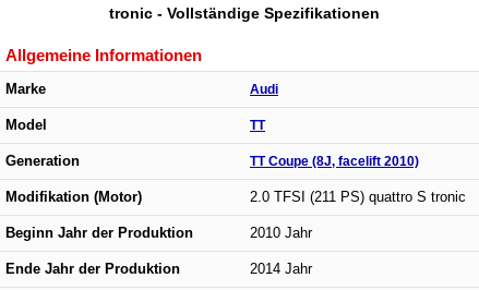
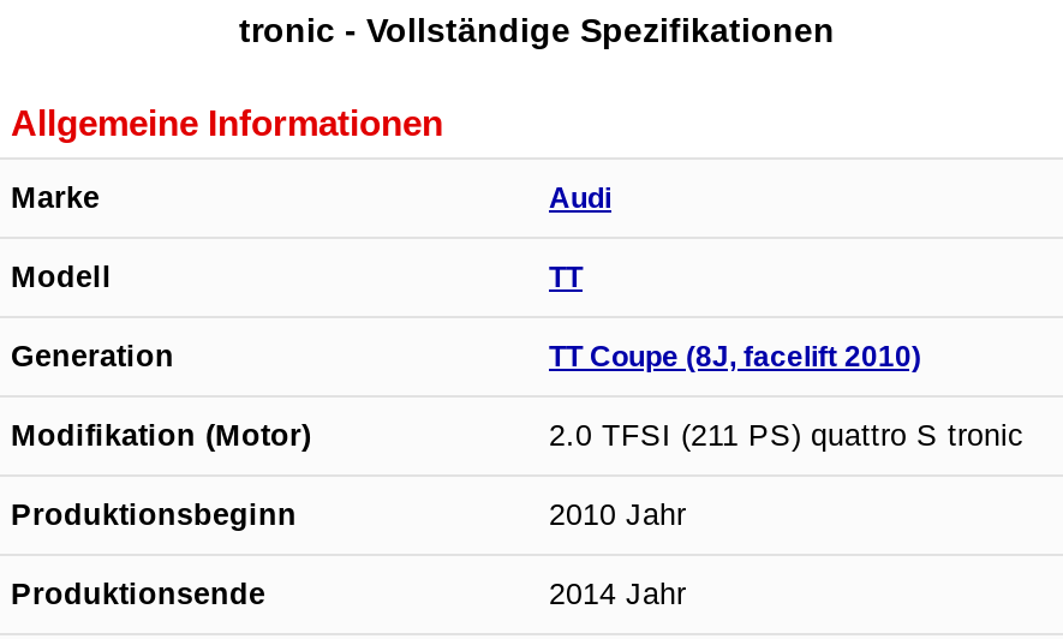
[5,118,47,133] Model -> [11,259,112,293] Modell
[5,225,193,241] Beginn Jahr der Produktion -> [11,497,297,530] Produktionsbeginn
[5,261,180,277] Ende Jahr der Produktion -> [11,576,265,610] Produktionsende

